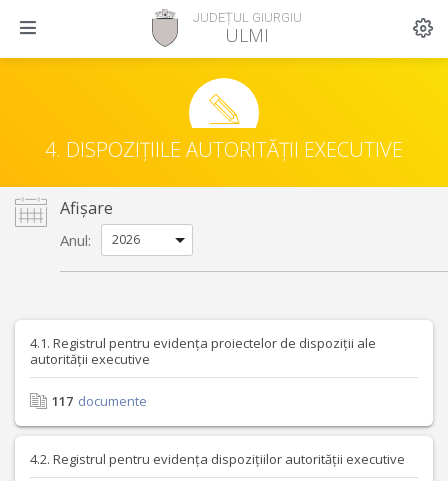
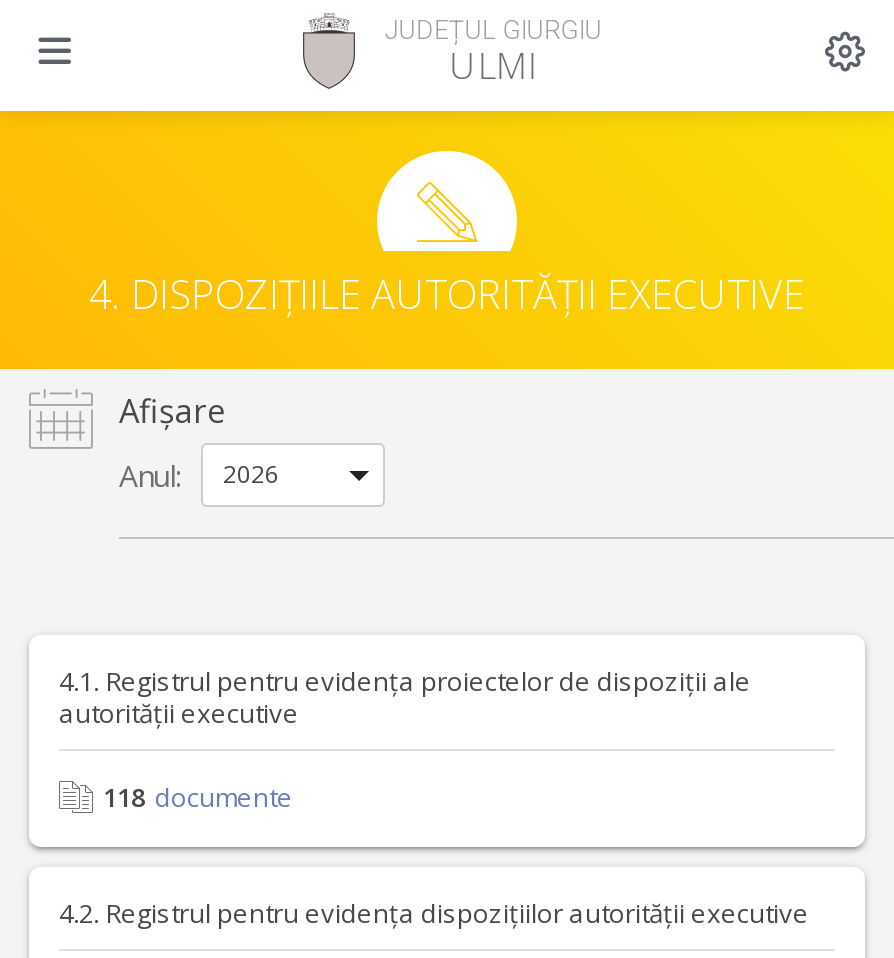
[52,392,147,410] 117 documente -> [103,779,293,815] 118 documente

